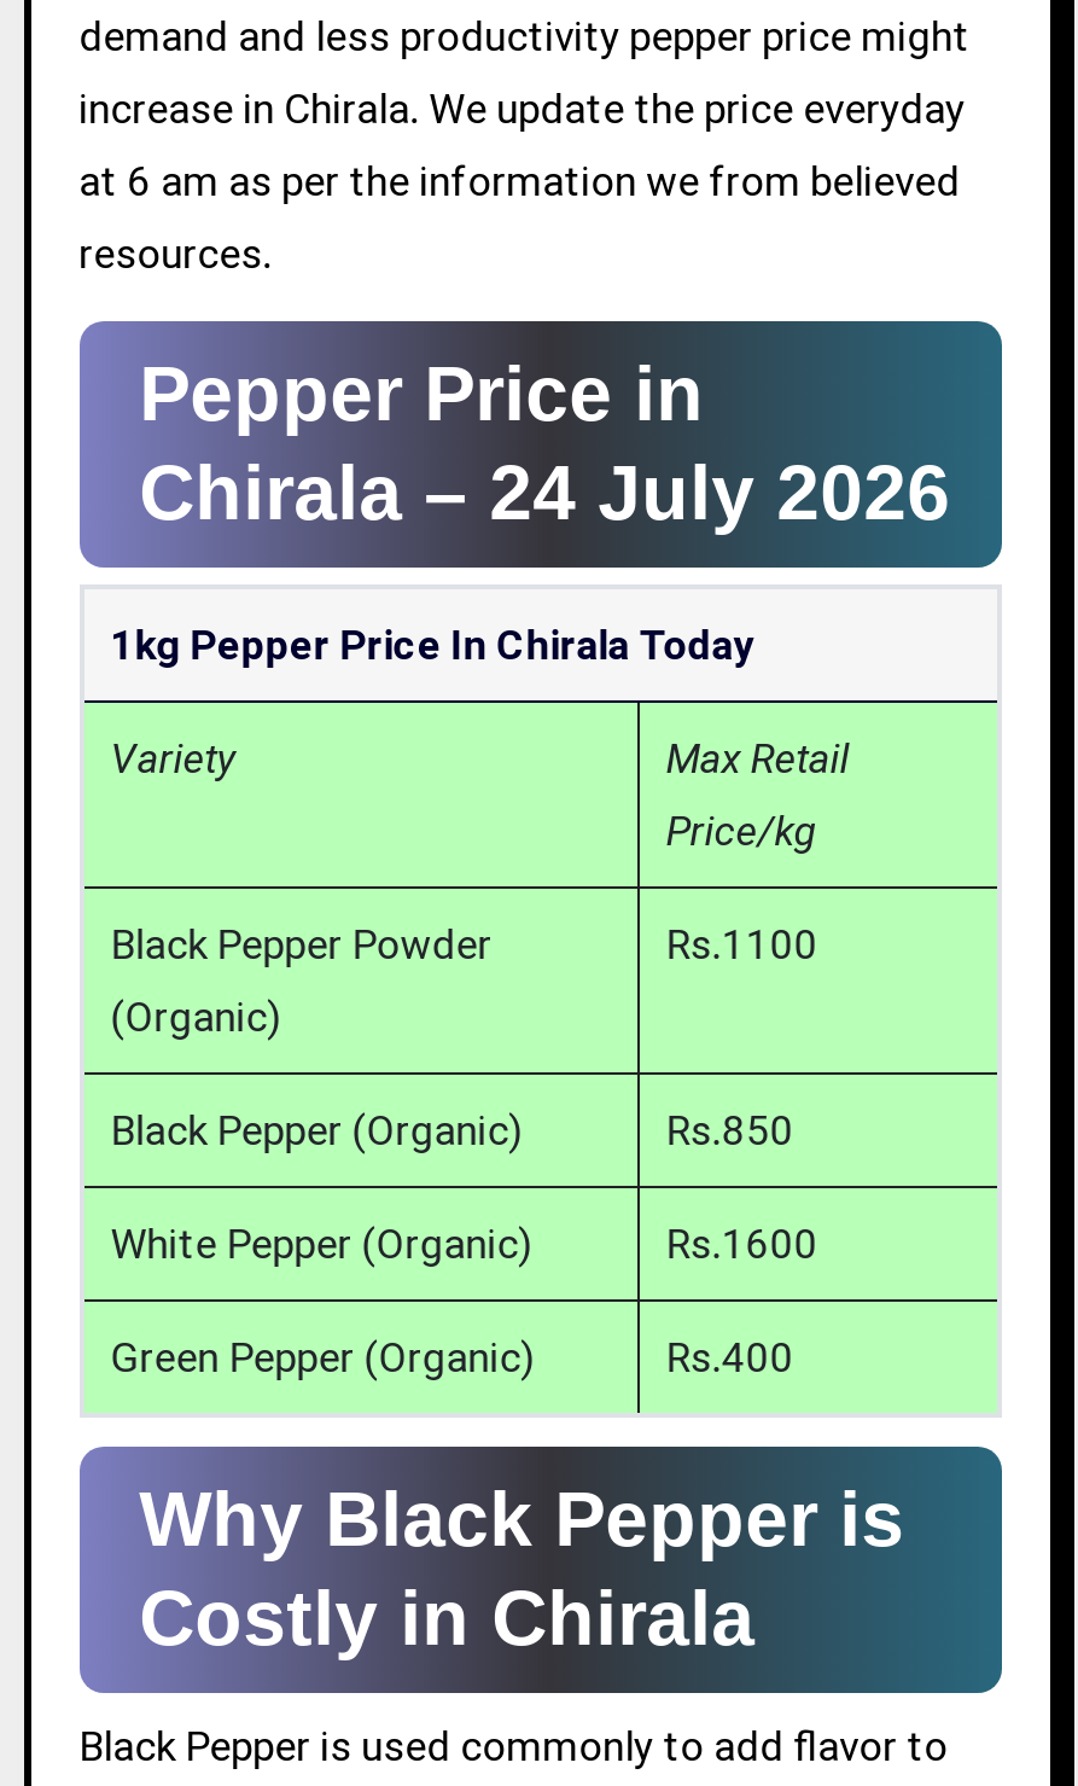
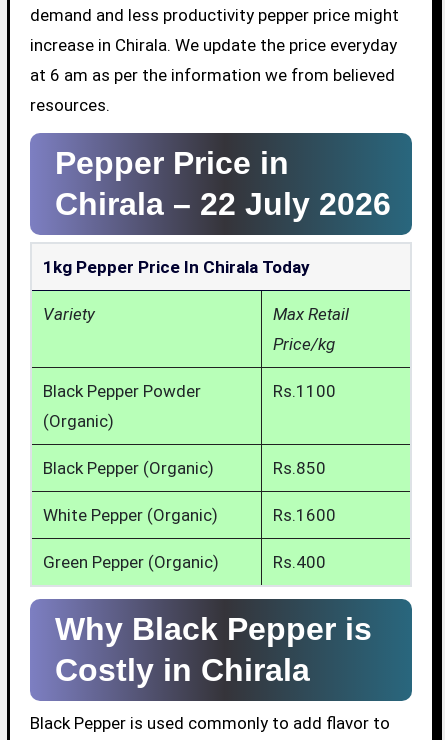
[139,450,950,537] Chirala – 24 July 2026 -> [55,186,391,222] Chirala – 22 July 2026

